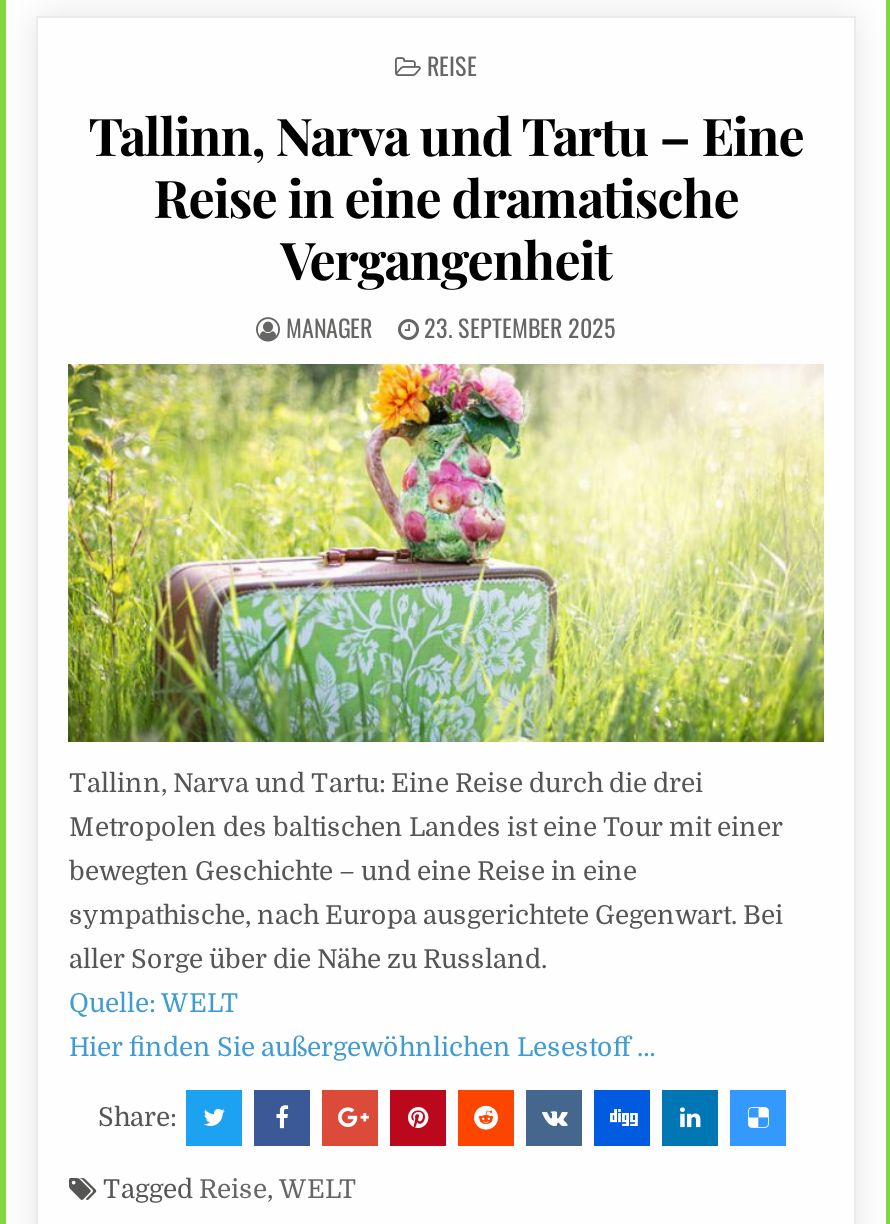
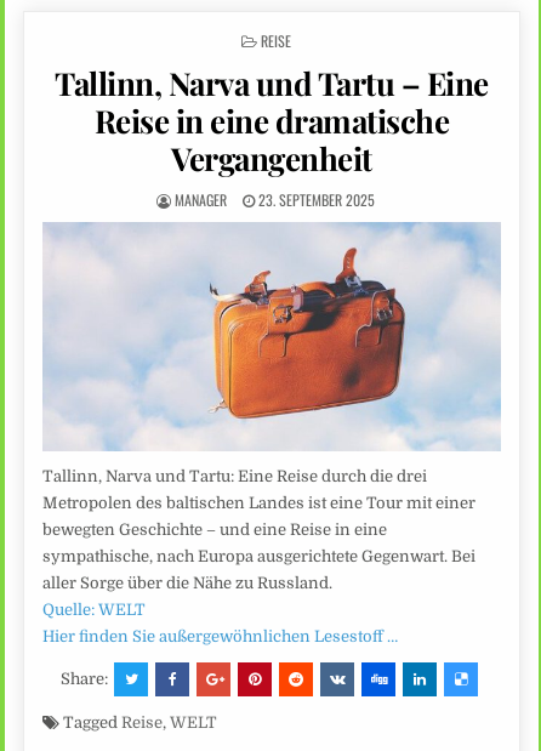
[66,362,826,744] [image] -> [42,222,501,451] [image]

